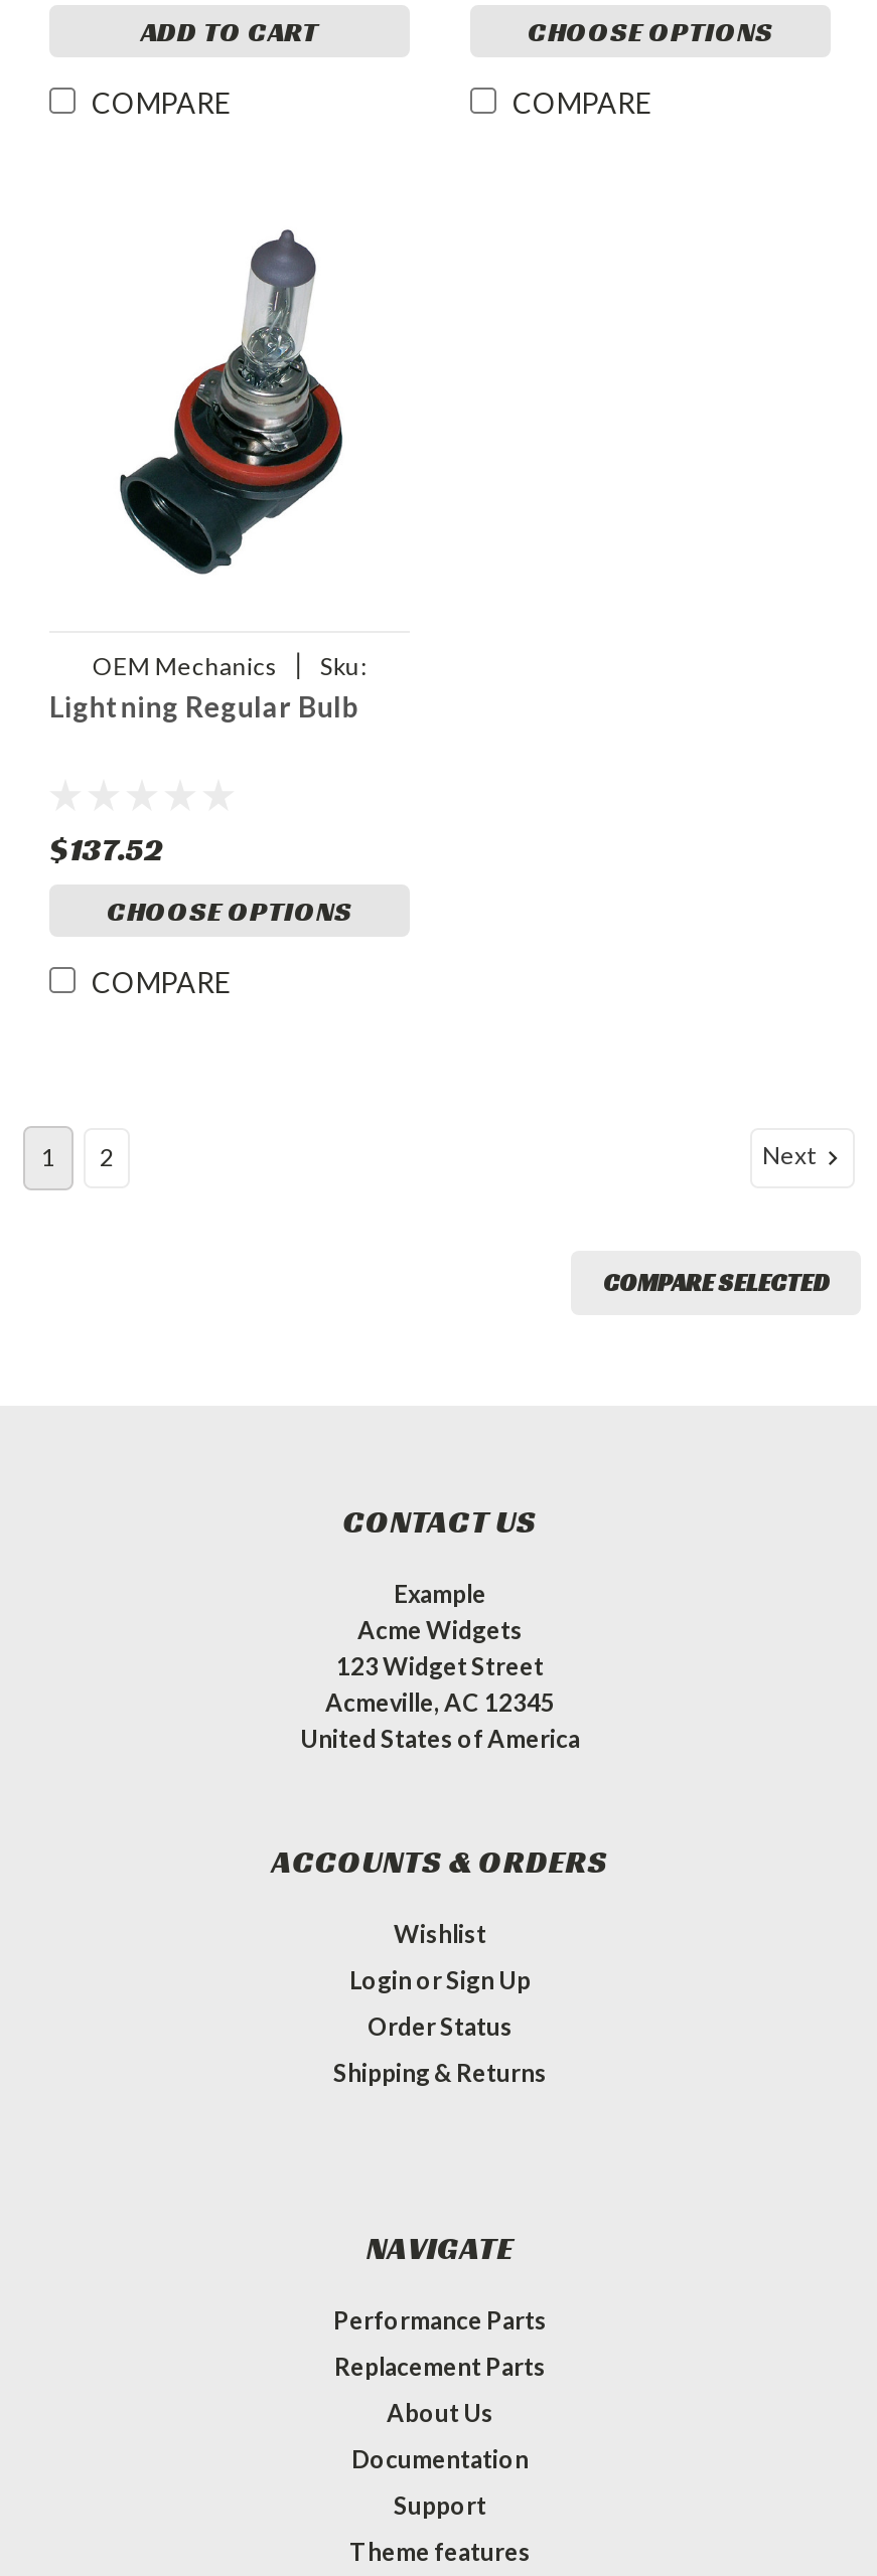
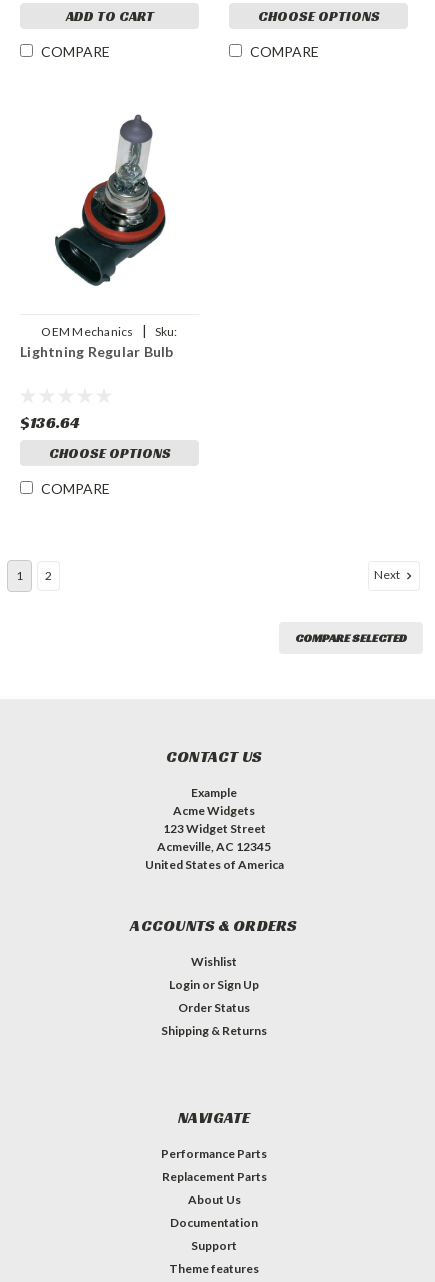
[49,828,164,870] $137.52 -> [20,412,80,433] $136.64

